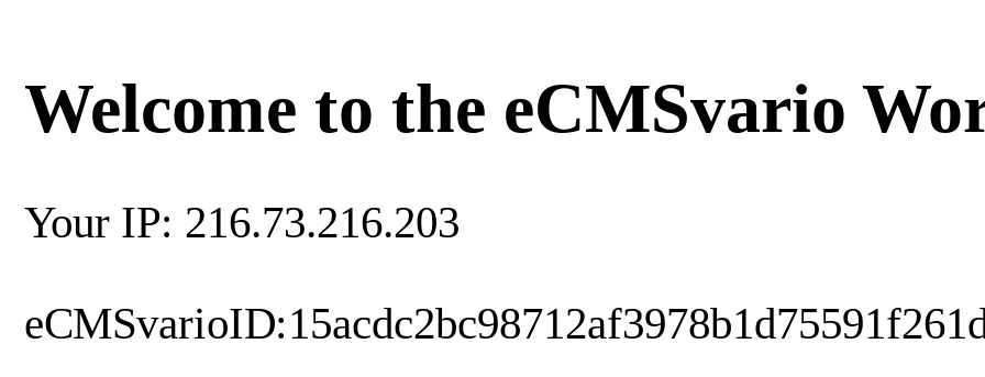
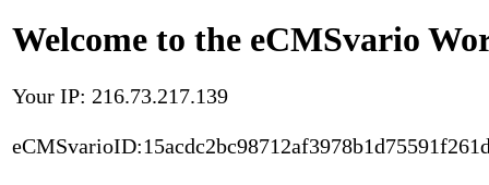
[24,198,460,246] Your IP: 216.73.216.203 -> [12,84,228,108] Your IP: 216.73.217.139

